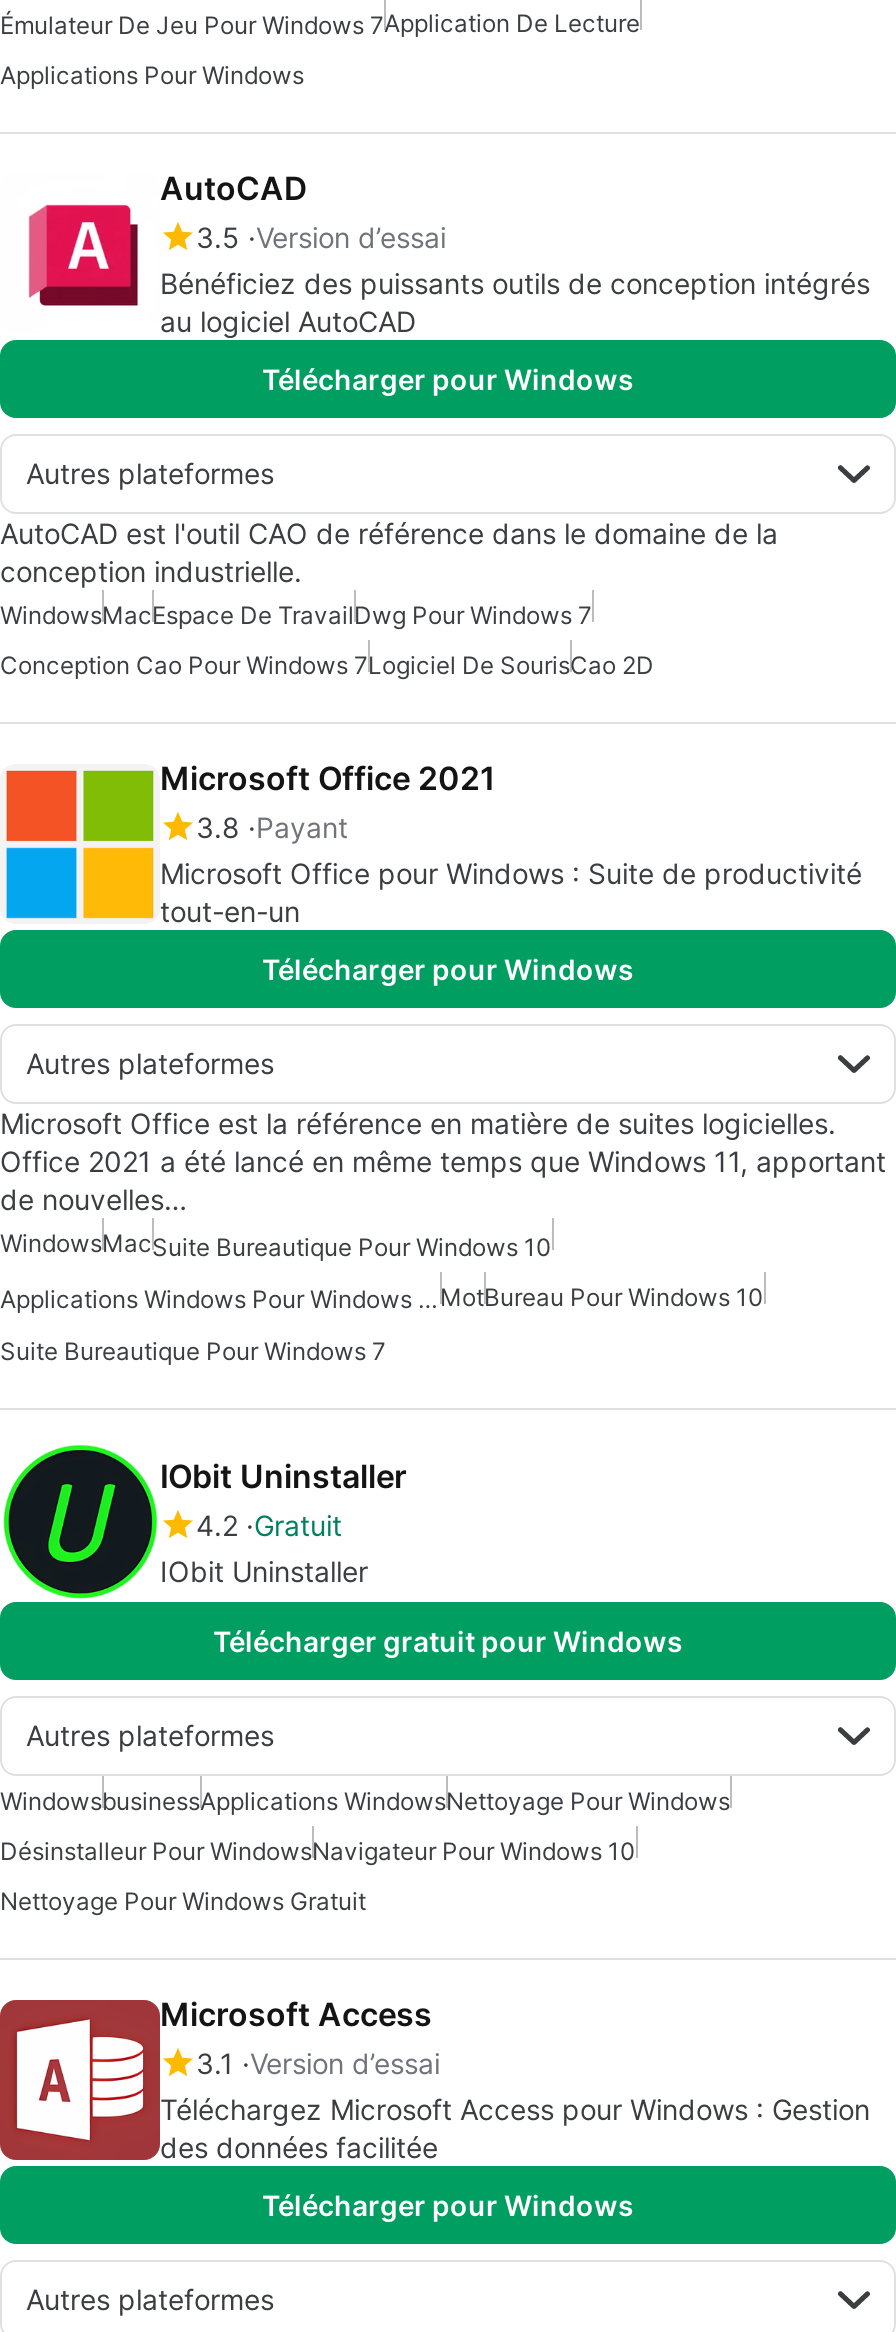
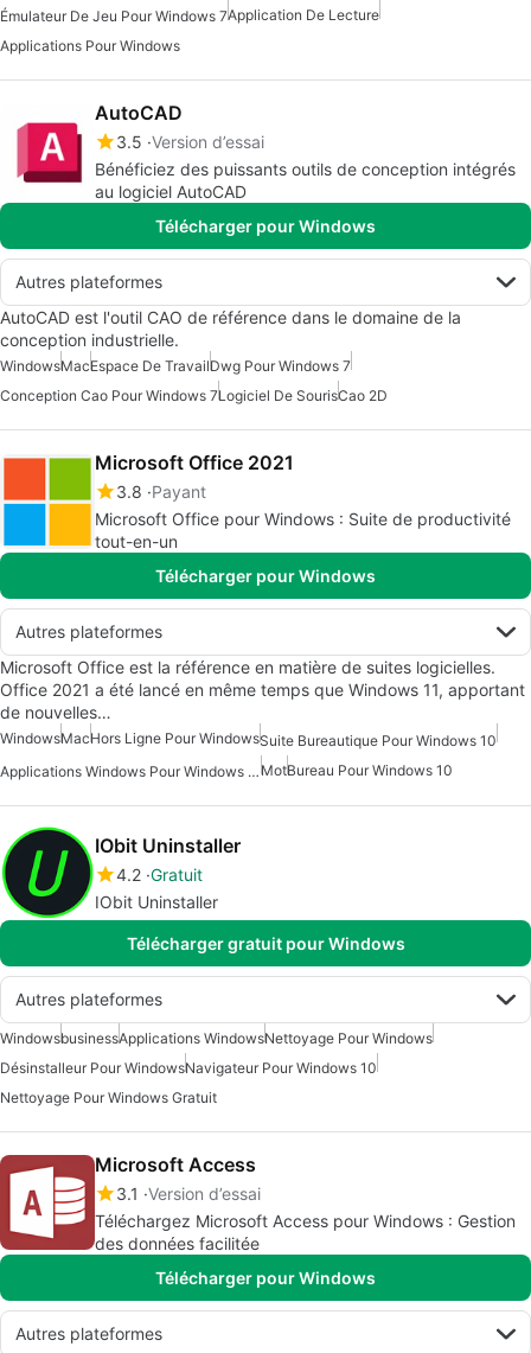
[0,1229,552,1261] WindowsMacSuite Bureautique Pour Windows 10 -> [0,730,497,749] WindowsMacHors Ligne Pour WindowsSuite Bureautique Pour Windows 10
[0,1336,386,1366] Suite Bureautique Pour Windows 7 -> none

